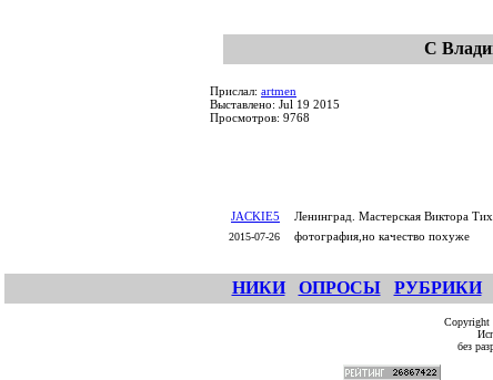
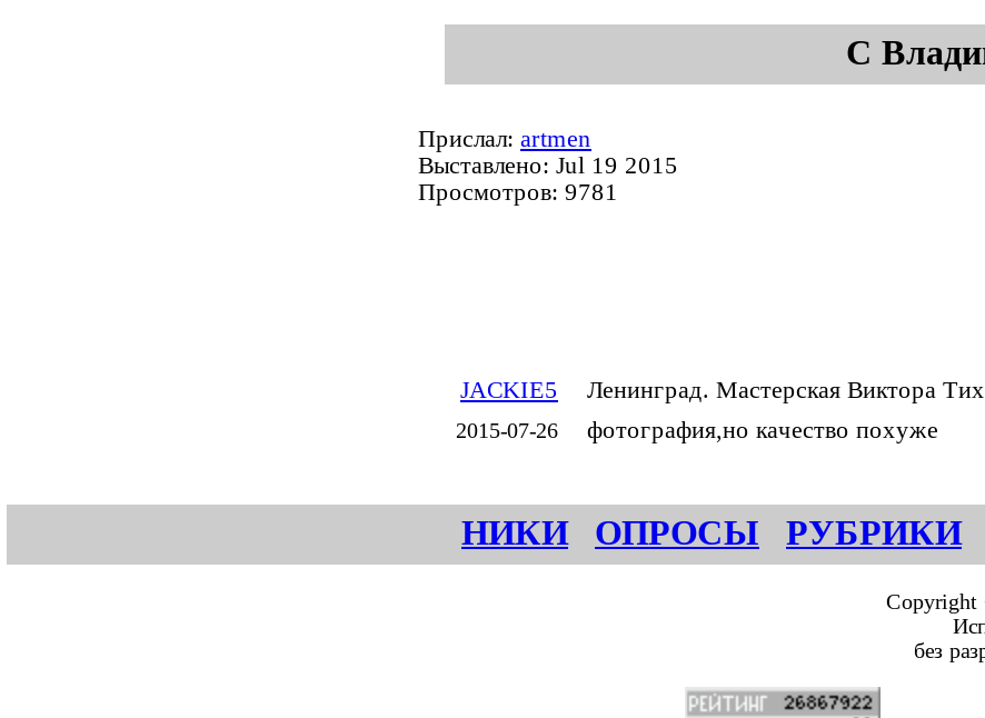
[210,111,310,124] Просмотров: 9768 -> [418,178,618,205] Просмотров: 9781

